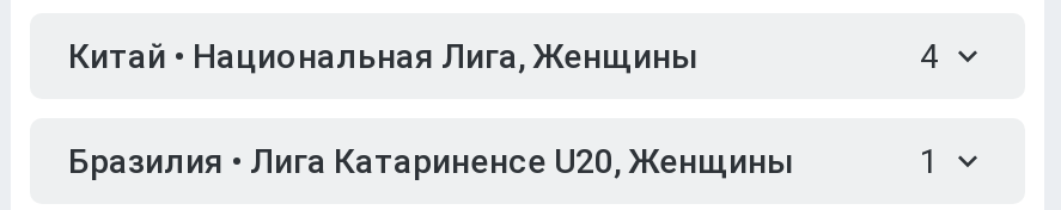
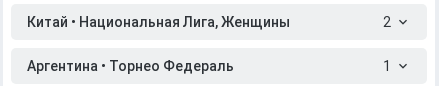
[920,37,939,75] 4 -> [383,14,391,30] 2
[68,142,793,180] Бразилия • Лига Катариненсе U20, Женщины -> [27,58,234,74] Аргентина • Торнео Федераль

